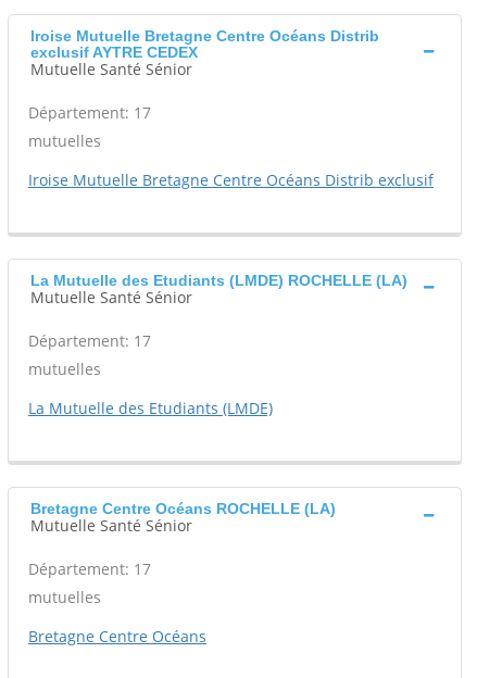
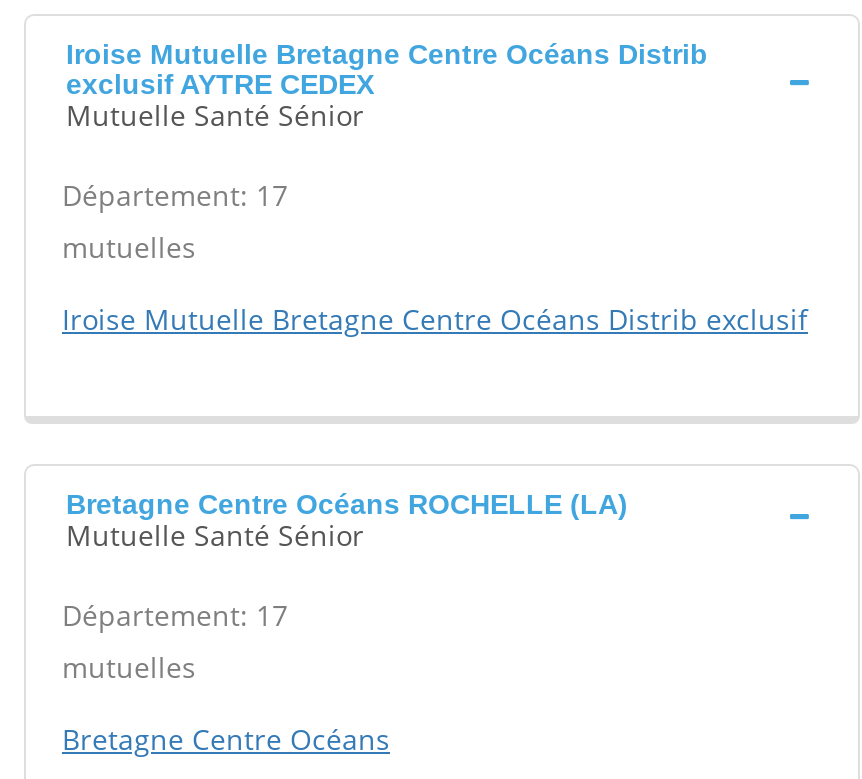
[28,272,407,418] La Mutuelle des Etudiants (LMDE) ROCHELLE (LA) | Mutuelle Santé Sénior | Département: 17 | mutuelles | La Mutuelle des Etudiants (LMDE) -> none

